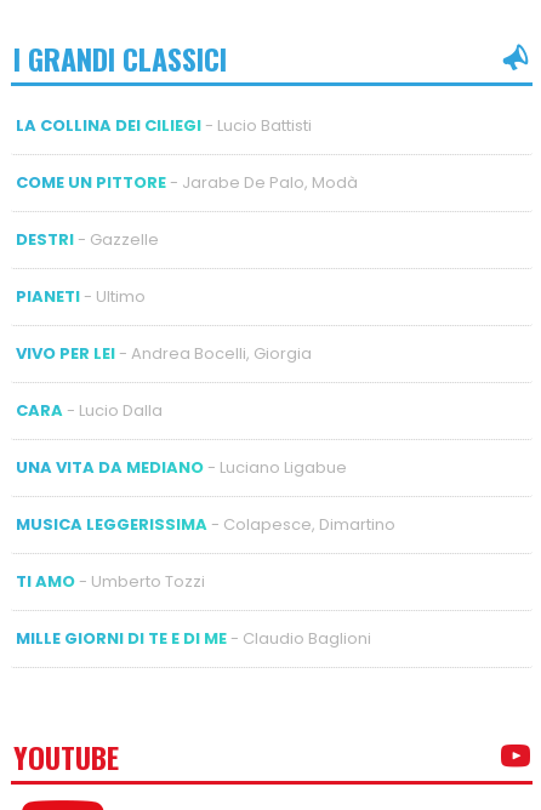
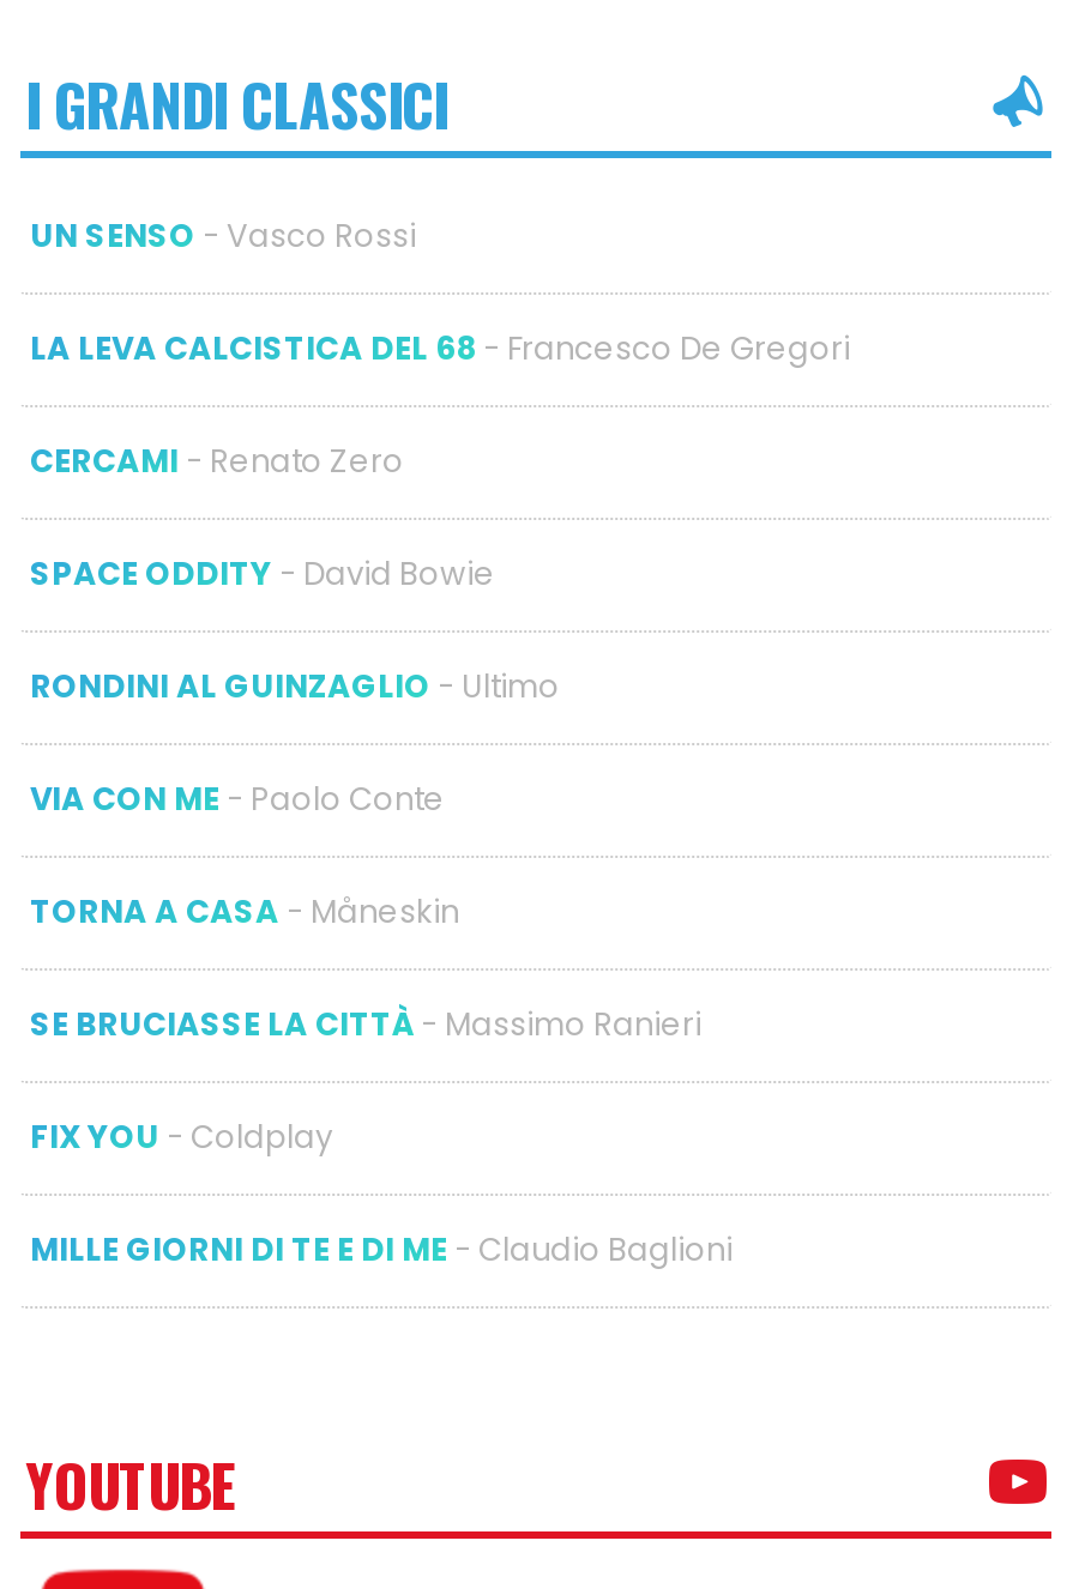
[16,114,312,137] LA COLLINA DEI CILIEGI - Lucio Battisti -> [30,214,416,260] UN SENSO - Vasco Rossi
[16,171,358,194] COME UN PITTORE - Jarabe De Palo, Modà -> [30,327,850,372] LA LEVA CALCISTICA DEL 68 - Francesco De Gregori
[16,228,159,251] DESTRI - Gazzelle -> [30,439,404,485] CERCAMI - Renato Zero
[16,285,146,308] PIANETI - Ultimo -> [30,552,495,597] SPACE ODDITY - David Bowie
[16,342,312,365] VIVO PER LEI - Andrea Bocelli, Giorgia -> [30,665,560,710] RONDINI AL GUINZAGLIO - Ultimo
[16,399,163,422] CARA - Lucio Dalla -> [30,777,445,823] VIA CON ME - Paolo Conte
[16,456,347,479] UNA VITA DA MEDIANO - Luciano Ligabue -> [30,890,459,935] TORNA A CASA - Måneskin
[16,513,395,536] MUSICA LEGGERISSIMA - Colapesce, Dimartino -> [30,1003,701,1048] SE BRUCIASSE LA CITTÀ - Massimo Ranieri
[16,570,205,593] TI AMO - Umberto Tozzi -> [30,1115,332,1161] FIX YOU - Coldplay

